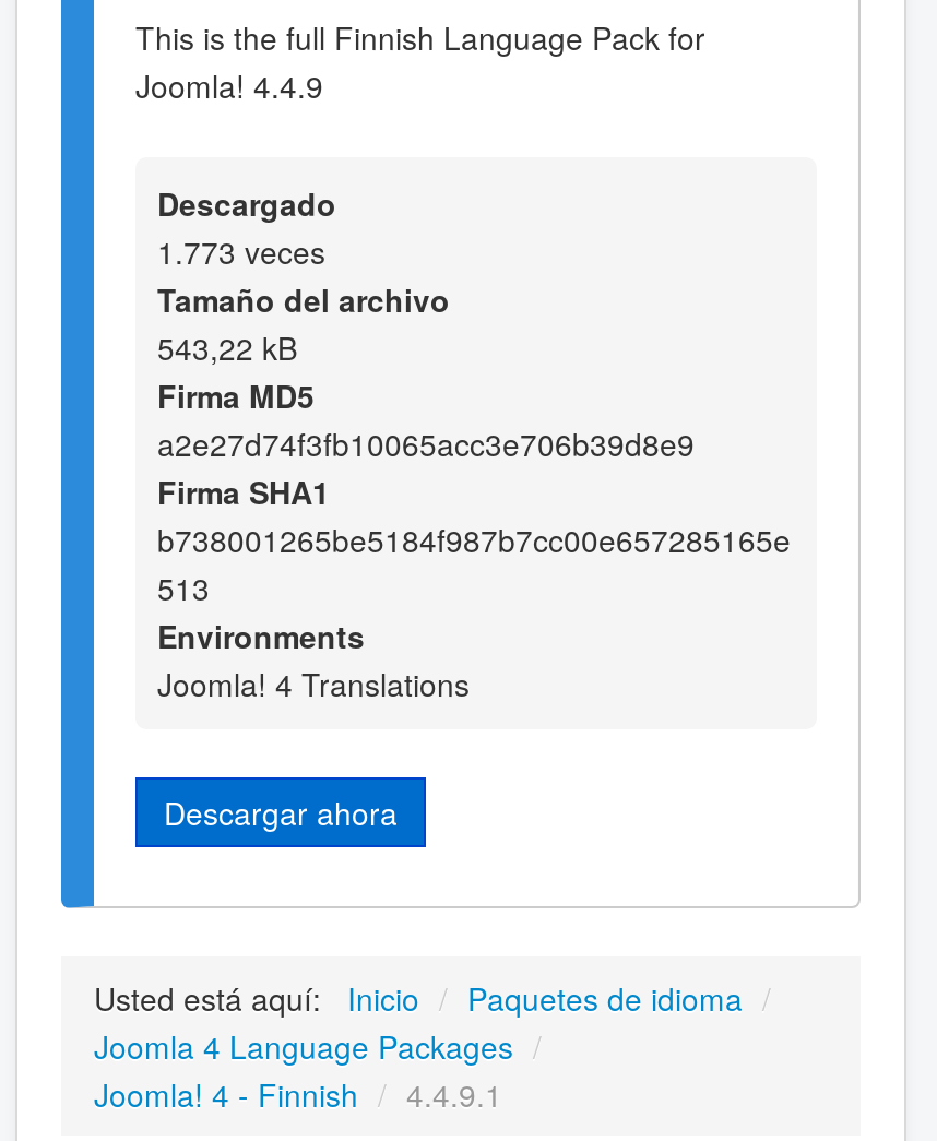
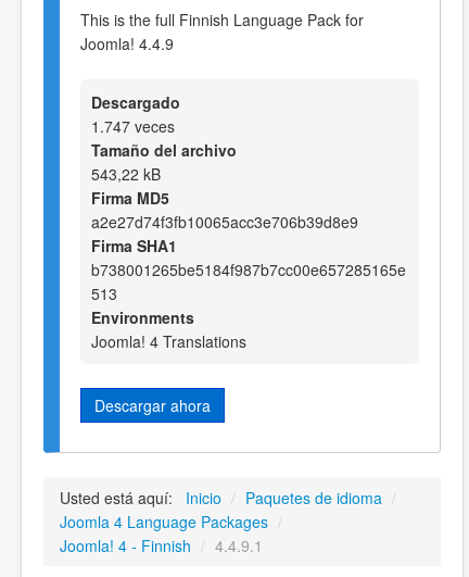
[157,229,325,273] 1.773 veces -> [91,115,175,137] 1.747 veces

